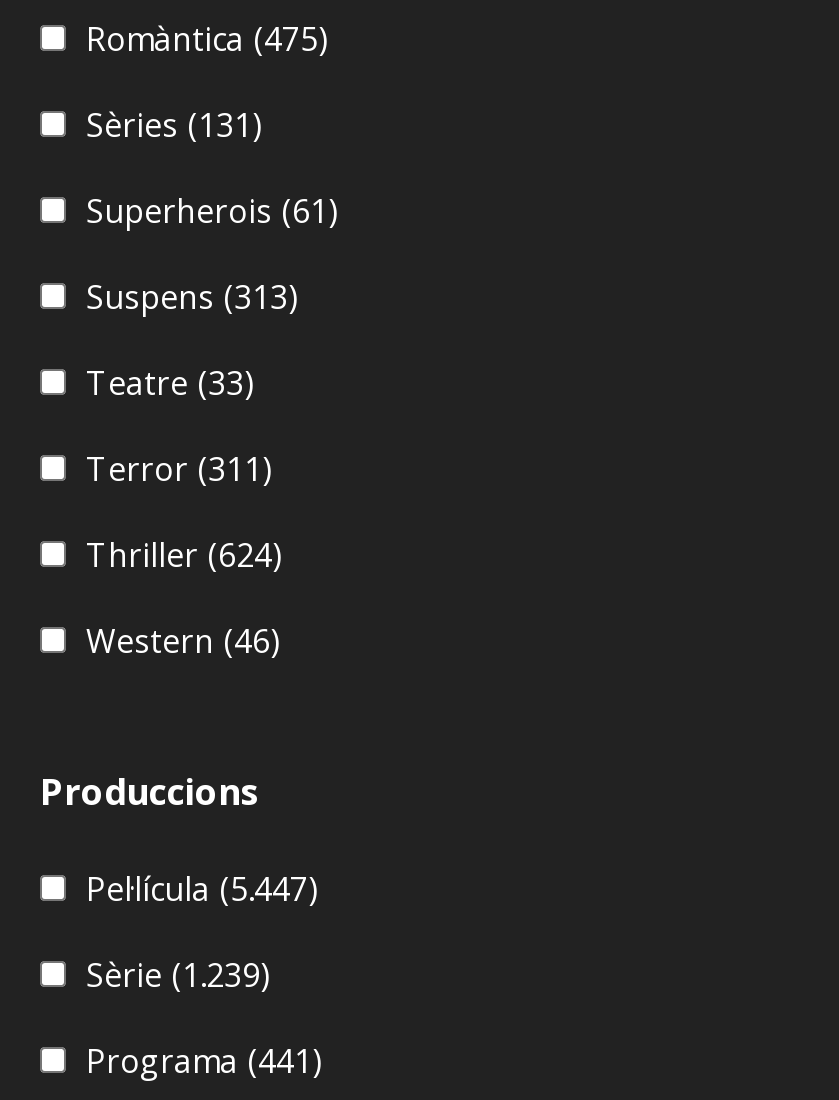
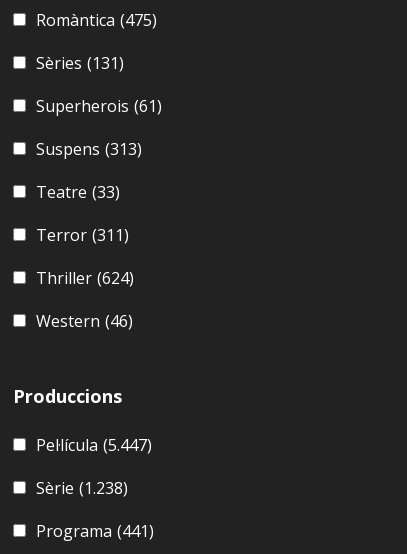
[86,953,270,997] Sèrie (1.239) -> [36,477,128,499] Sèrie (1.238)

